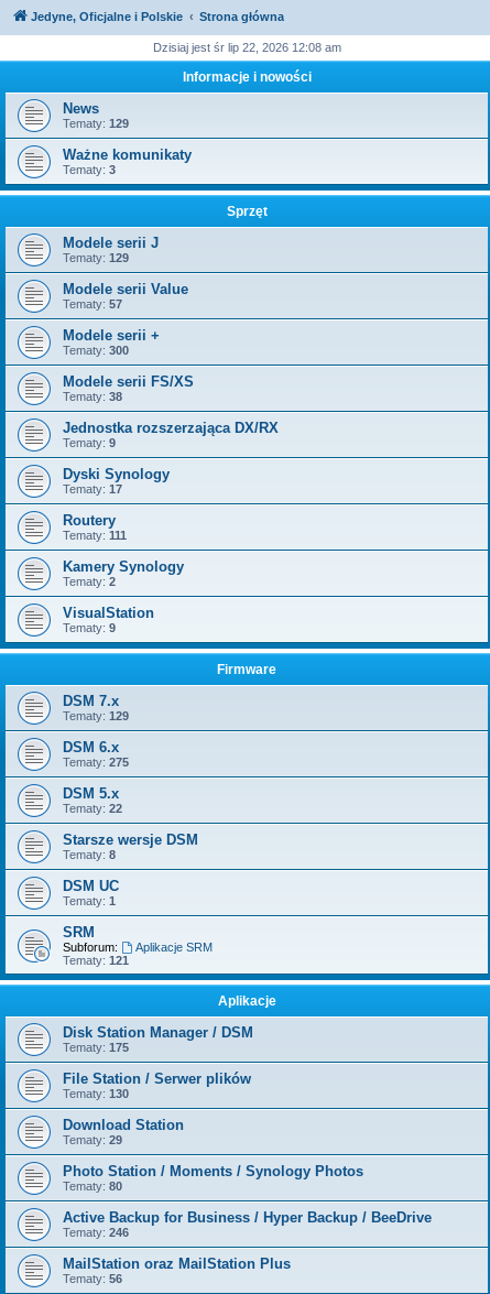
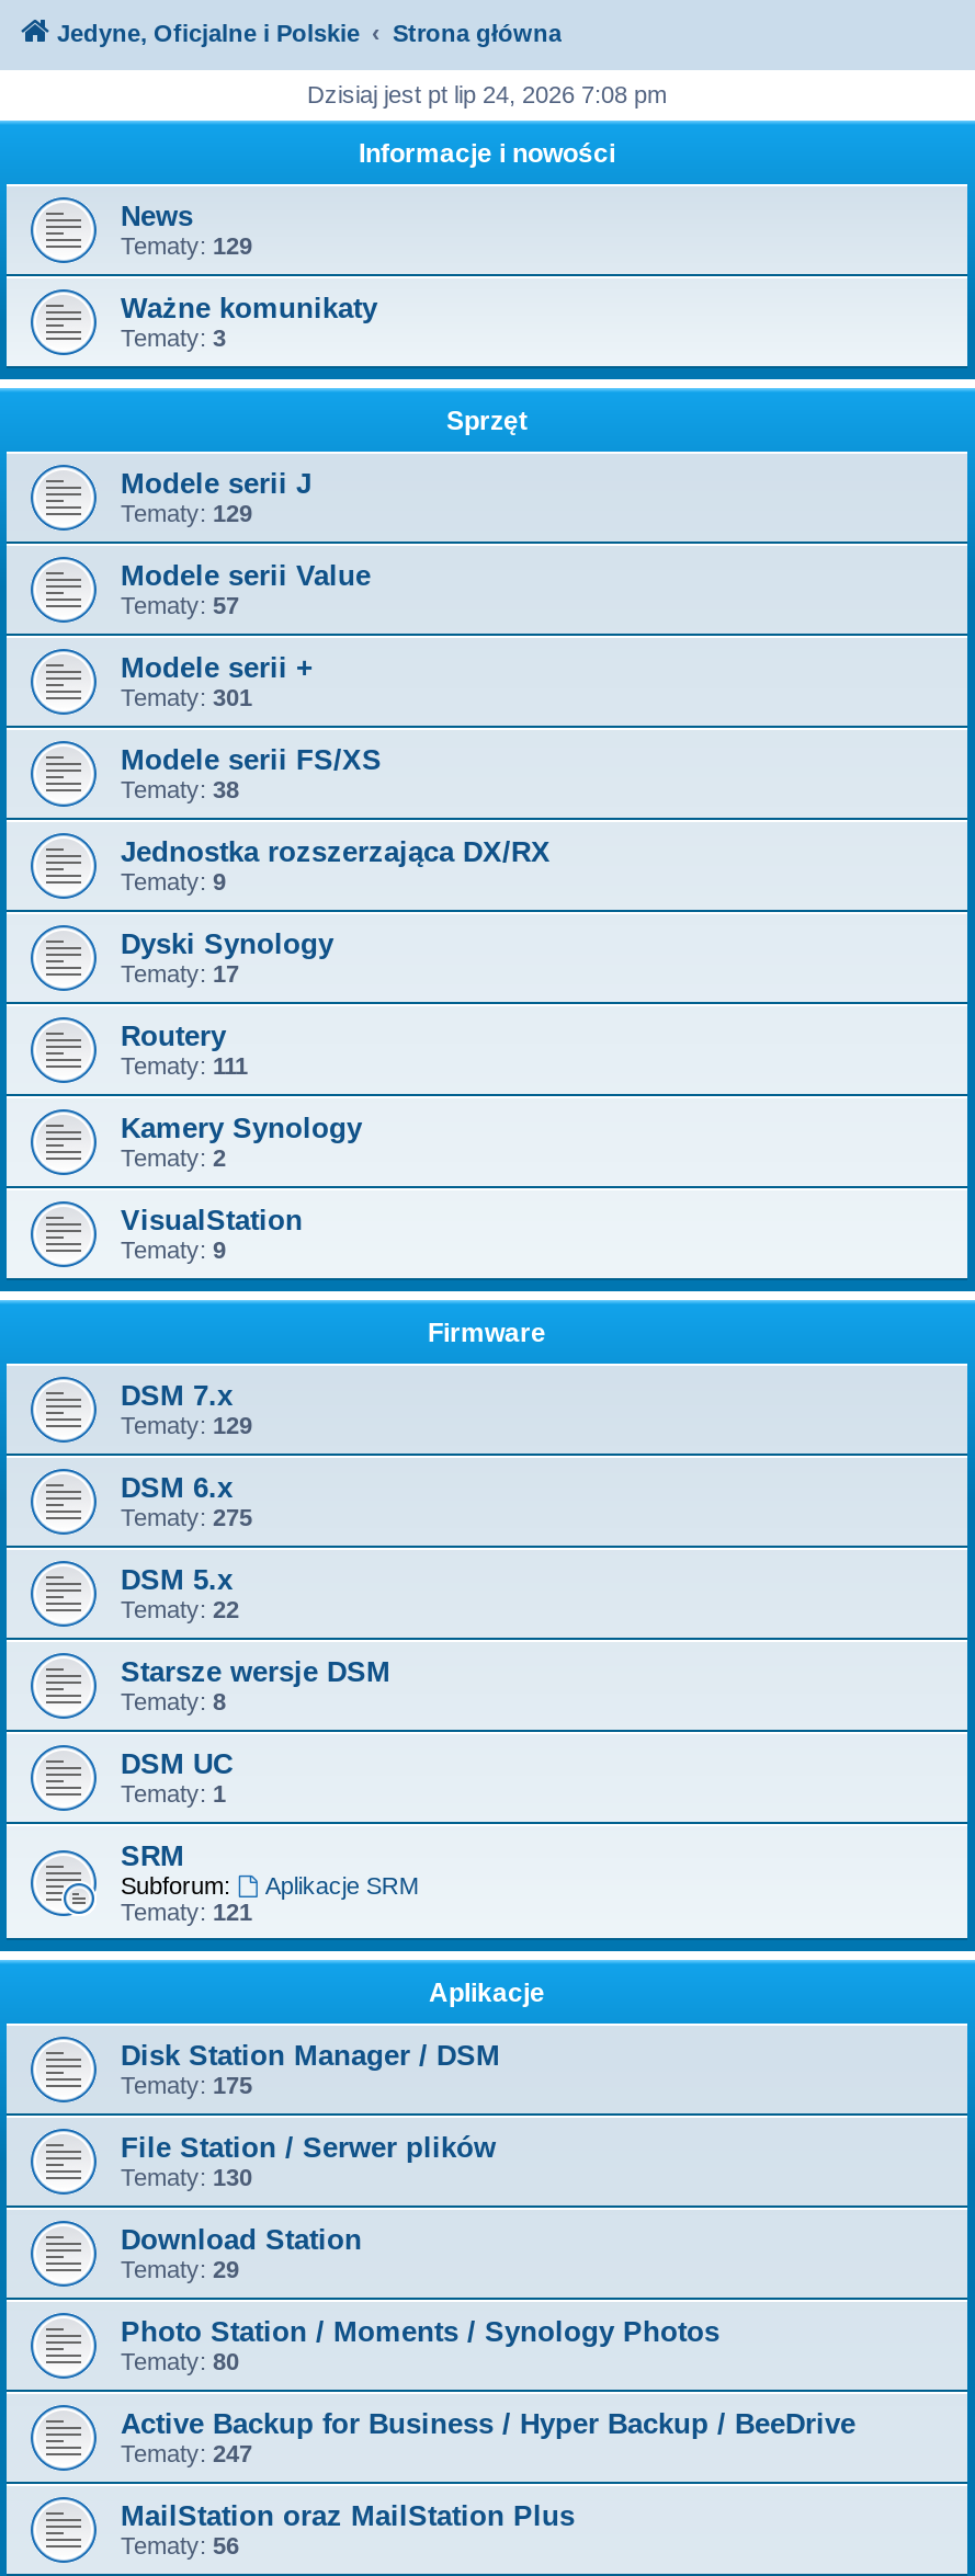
[153,41,341,54] Dzisiaj jest śr lip 22, 2026 12:08 am -> [307,81,667,107] Dzisiaj jest pt lip 24, 2026 7:08 pm
[63,344,129,357] Tematy: 300 -> [121,684,252,710] Tematy: 301
[63,1226,129,1239] Tematy: 246 -> [121,2440,252,2466] Tematy: 247

